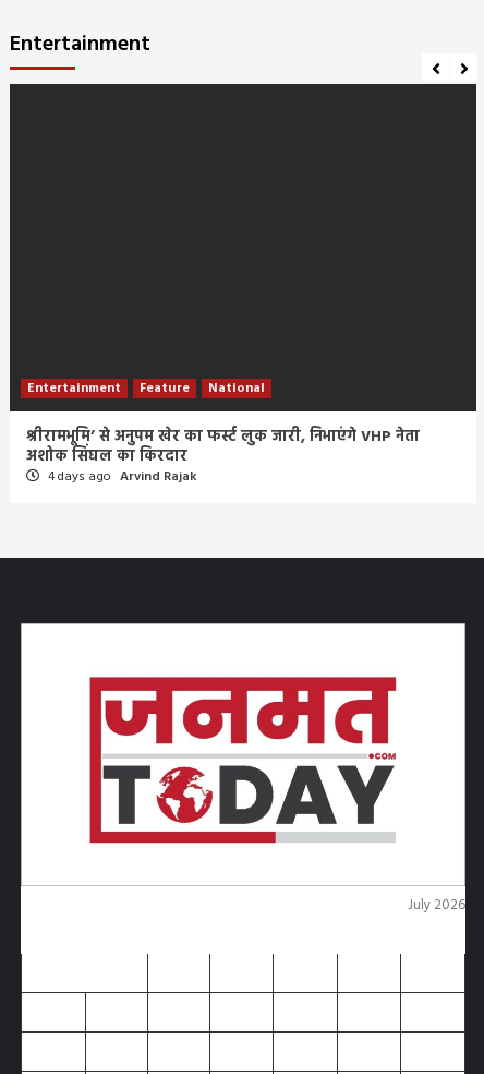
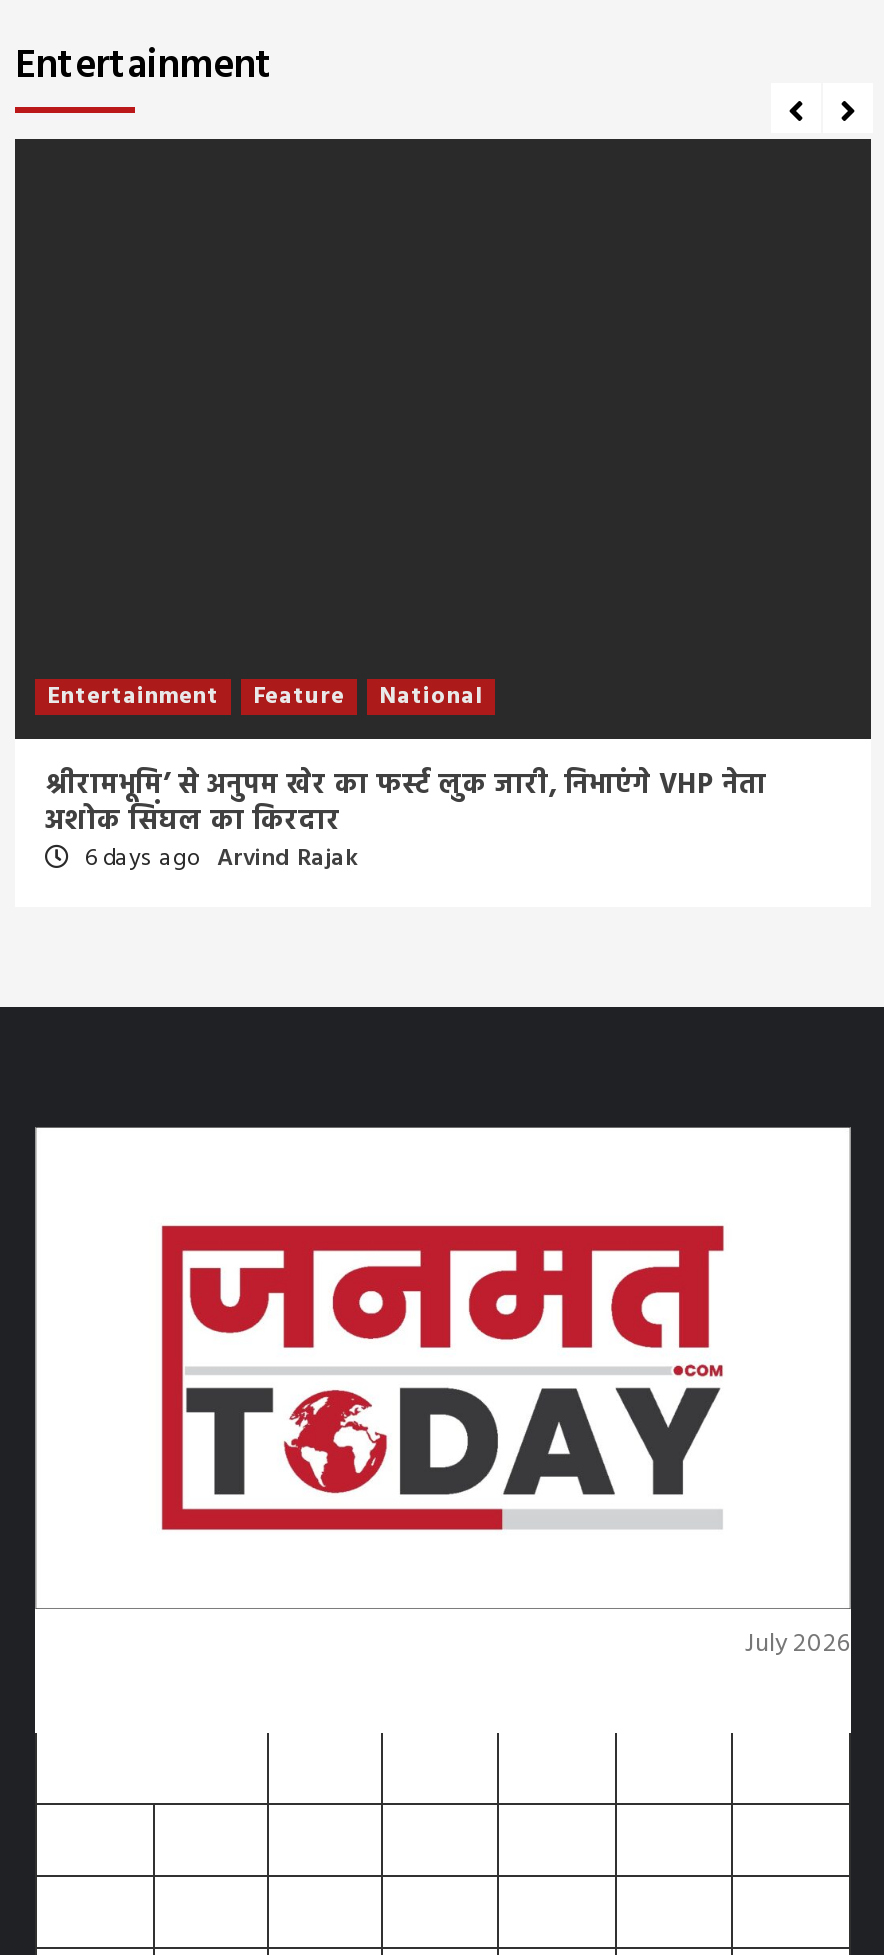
[45,466,197,488] 4 days ago Arvind Rajak -> [79,838,359,878] 6 days ago Arvind Rajak

